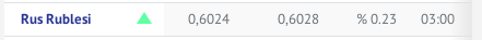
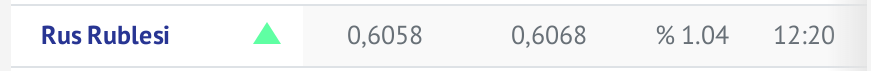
[188,10,230,28] 0,6024 -> [347,18,423,52] 0,6058
[278,10,319,28] 0,6028 -> [511,18,587,52] 0,6068
[356,10,397,28] % 0.23 -> [655,18,729,52] % 1.04
[421,10,455,28] 03:00 -> [773,18,835,52] 12:20

